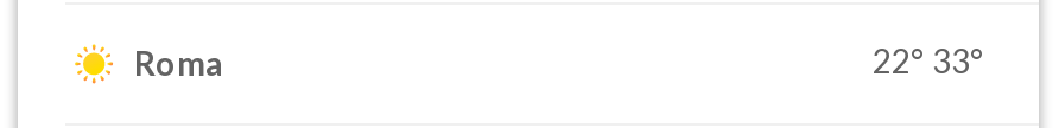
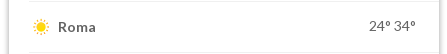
[873,41,984,81] 22° 33° -> [369,17,416,34] 24° 34°

